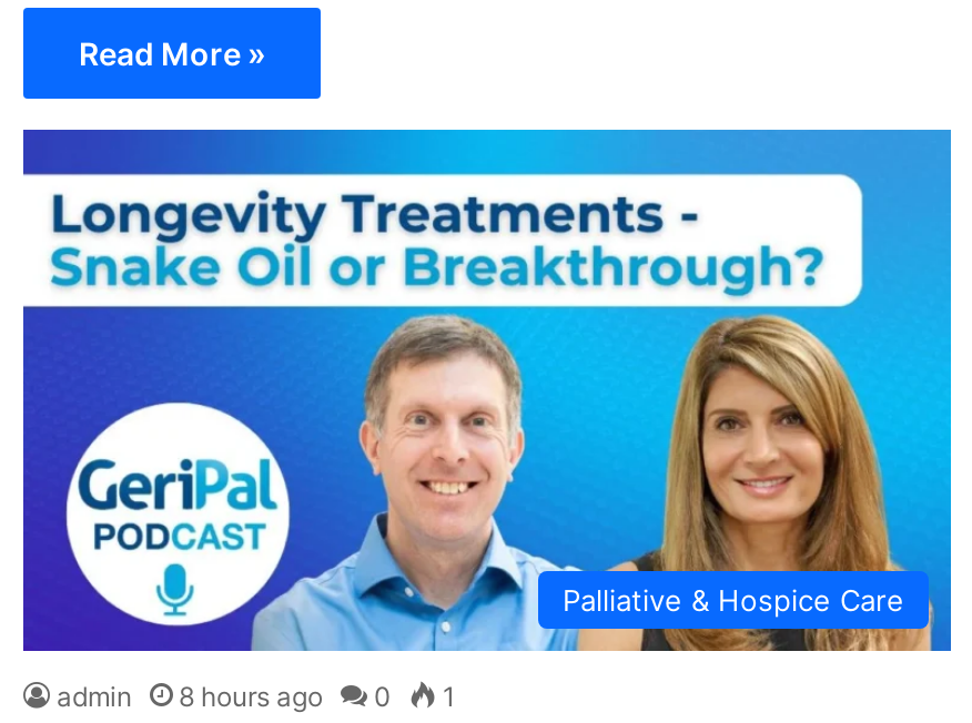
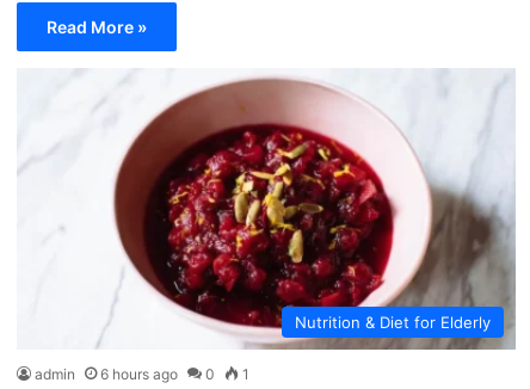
[21,126,953,652] [image] | Palliative & Hospice Care -> [17,69,516,351] [image] | Nutrition & Diet for Elderly
[57,680,456,713] admin 8 hours ago 0 1 -> [35,365,249,383] admin 6 hours ago 0 1

